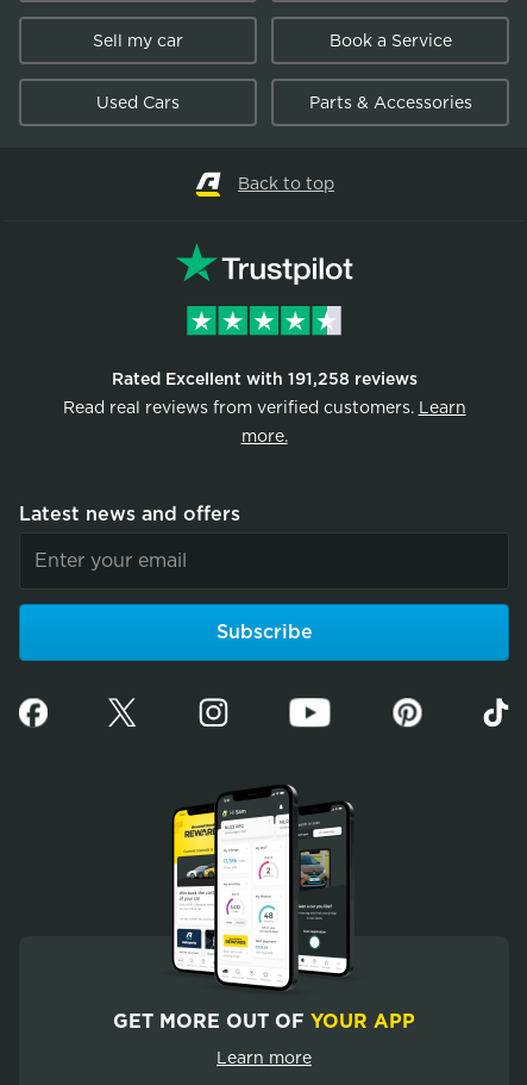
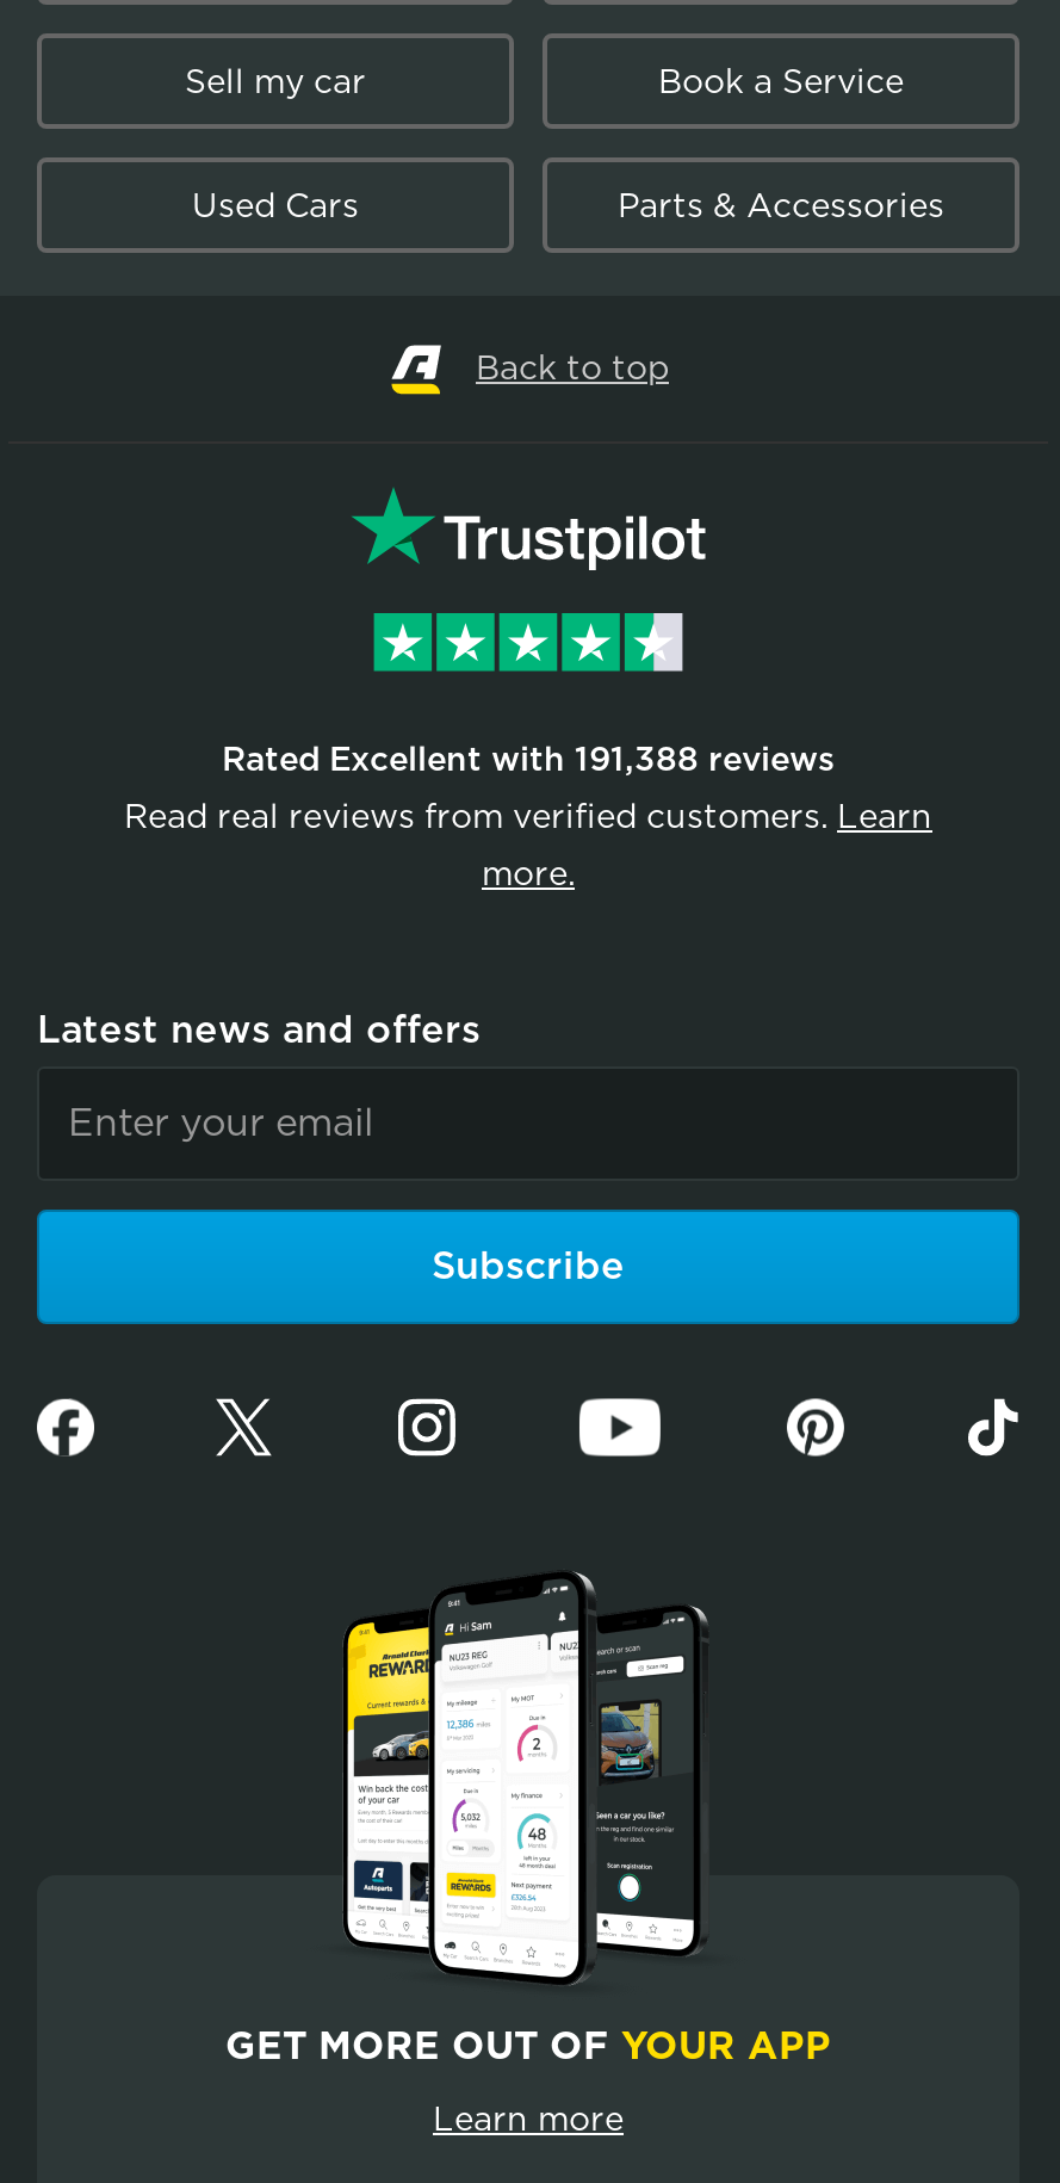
[111,370,417,389] Rated Excellent with 191,258 reviews -> [222,741,835,779] Rated Excellent with 191,388 reviews

